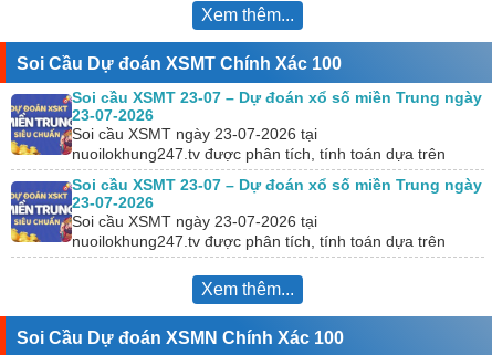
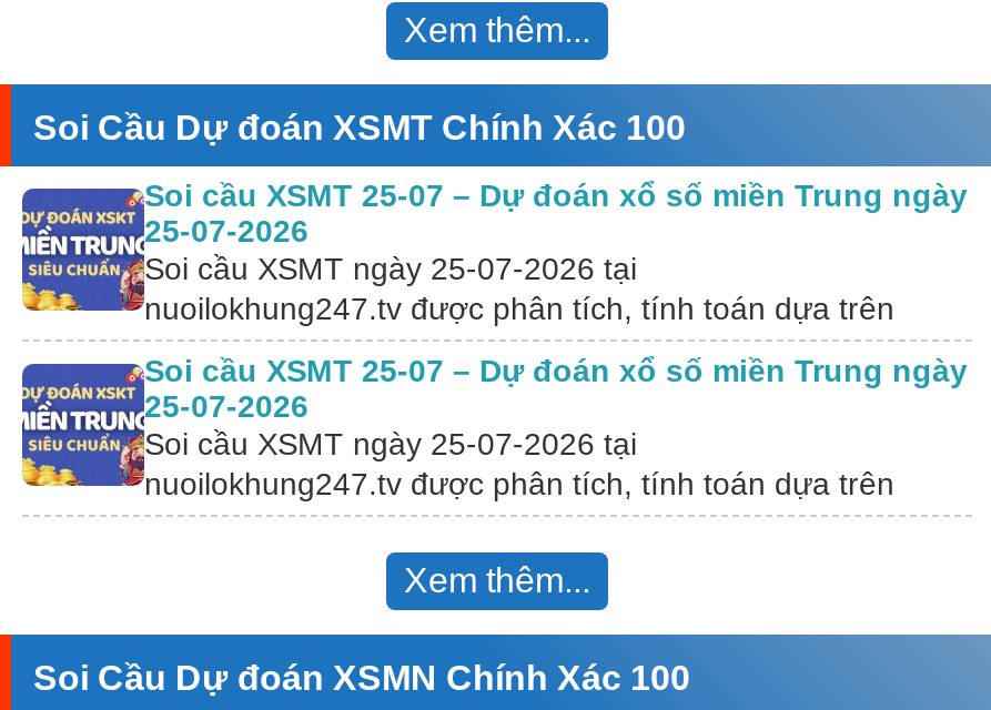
[72,89,482,106] Soi cầu XSMT 23-07 – Dự đoán xổ số miền Trung ngày -> [144,178,968,213] Soi cầu XSMT 25-07 – Dự đoán xổ số miền Trung ngày
[72,106,154,124] 23-07-2026 -> [144,213,309,249] 25-07-2026
[72,125,317,143] Soi cầu XSMT ngày 23-07-2026 tại -> [144,251,637,286] Soi cầu XSMT ngày 25-07-2026 tại
[72,176,482,194] Soi cầu XSMT 23-07 – Dự đoán xổ số miền Trung ngày -> [144,353,968,389] Soi cầu XSMT 25-07 – Dự đoán xổ số miền Trung ngày
[72,194,154,211] 23-07-2026 -> [144,389,309,424] 25-07-2026
[72,212,317,230] Soi cầu XSMT ngày 23-07-2026 tại -> [144,426,637,462] Soi cầu XSMT ngày 25-07-2026 tại

